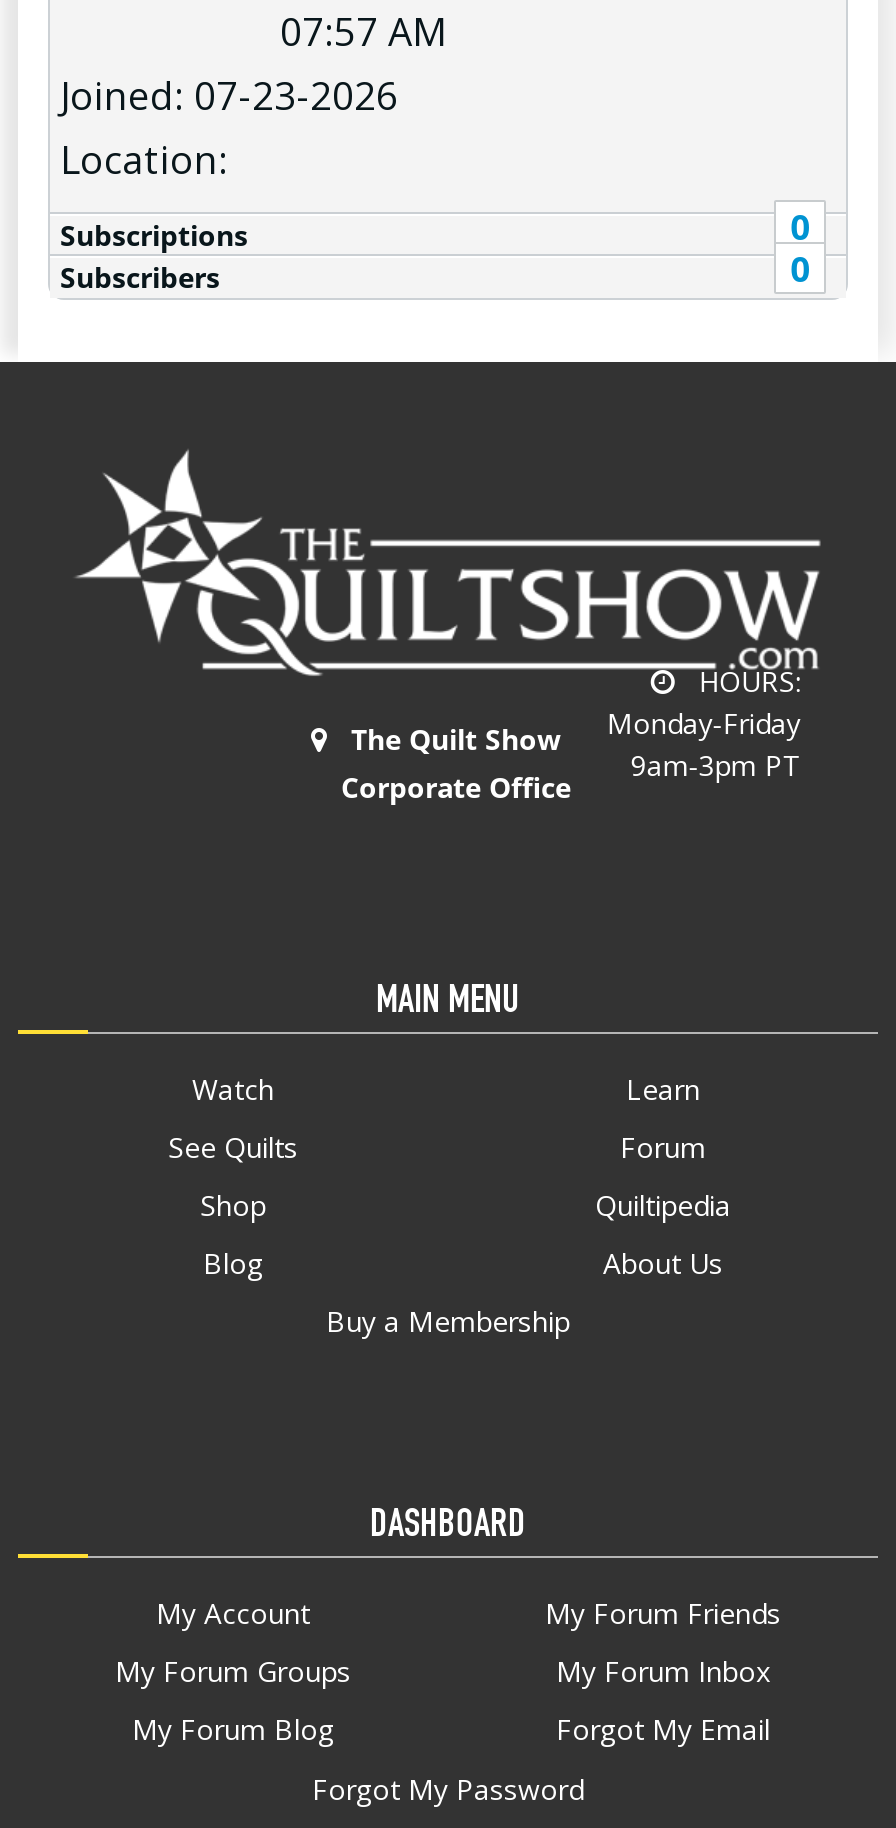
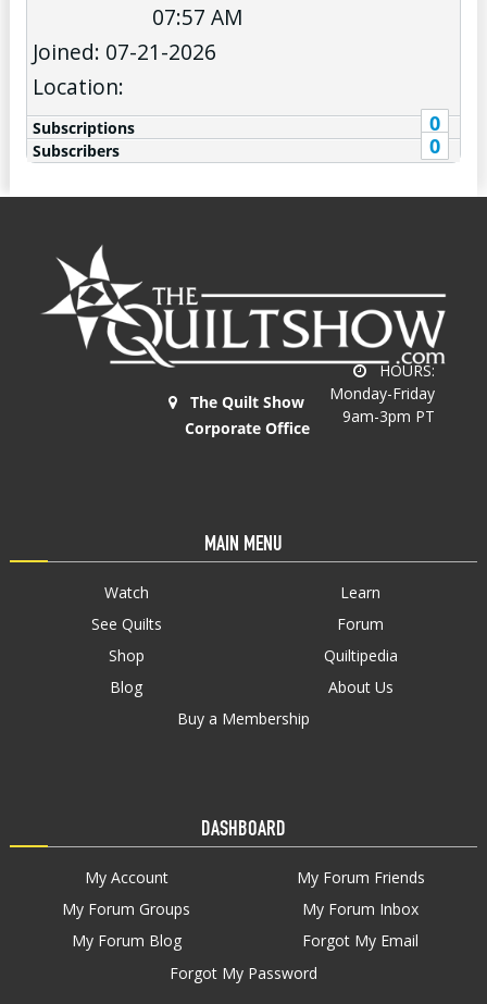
[60,69,398,123] Joined: 07-23-2026 -> [33,37,216,67] Joined: 07-21-2026

